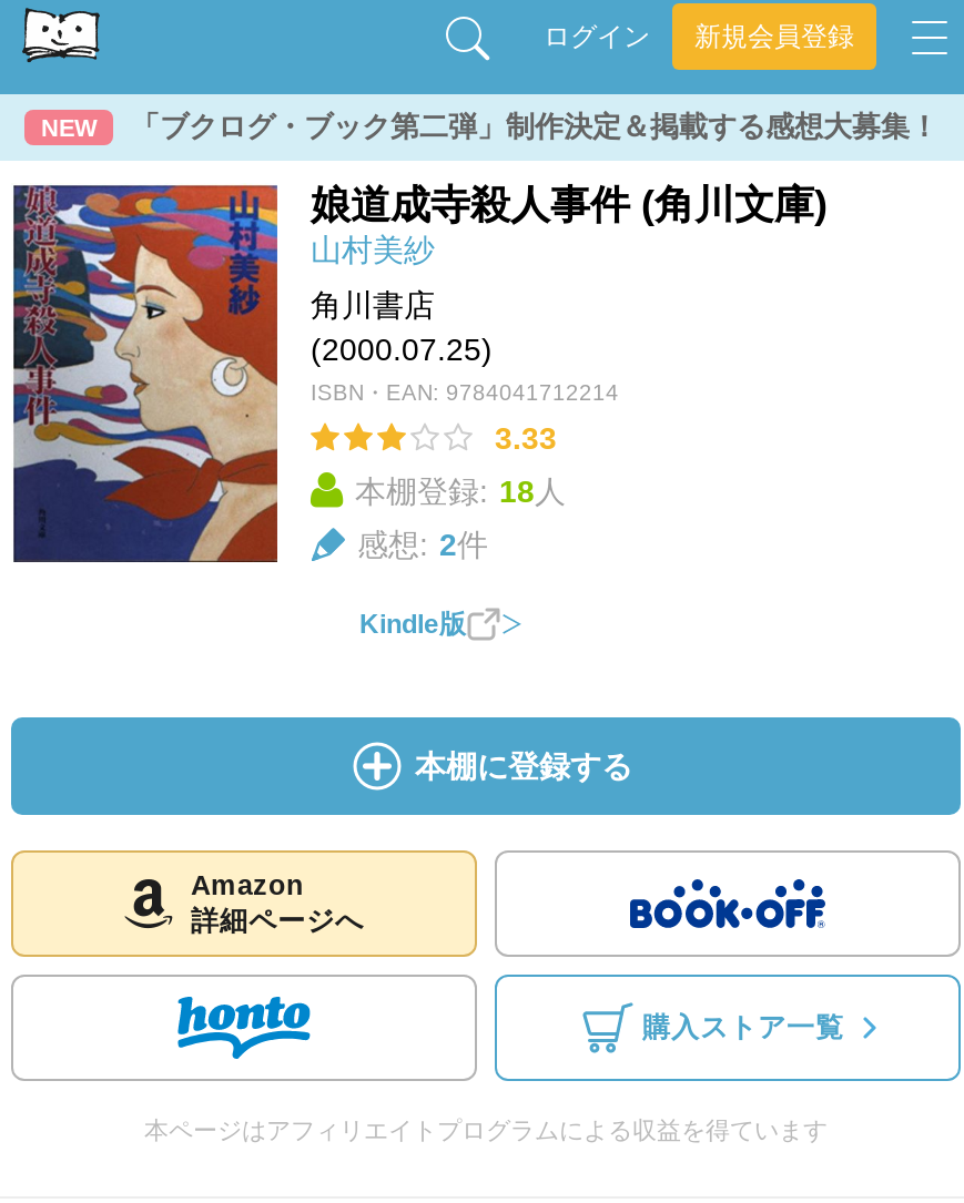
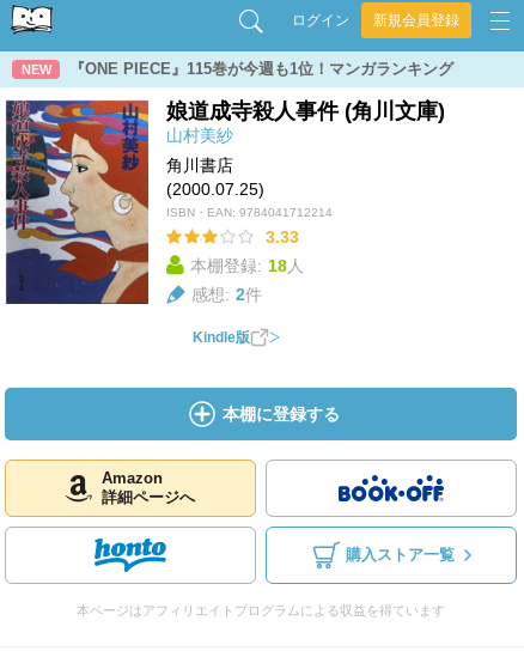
[131,110,938,143] 「ブクログ・ブック第二弾」制作決定＆掲載する感想大募集！ -> [69,60,453,78] 『ONE PIECE』115巻が今週も1位！マンガランキング

